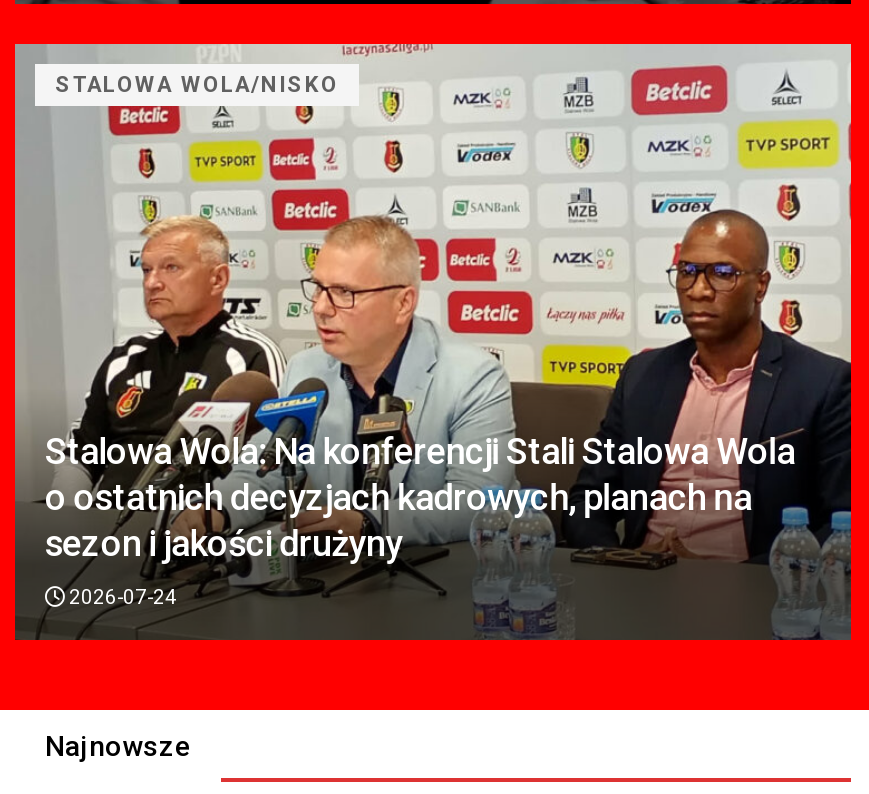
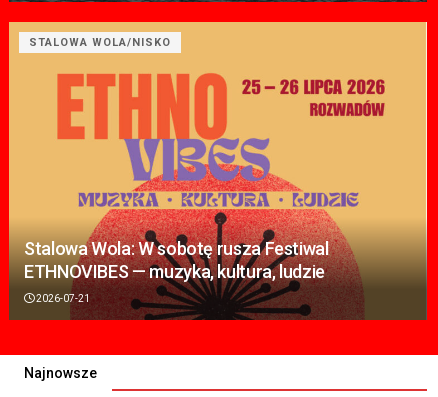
[15,44,853,640] [image] | Stalowa Wola: Na konferencji Stali Stalowa Wola | o ostatnich decyzjach kadrowych, planach na | sezon i jakości drużyny -> [9,22,428,320] [image] | Stalowa Wola: W sobotę rusza Festiwal | ETHNOVIBES — muzyka, kultura, ludzie
[65,587,177,609] 2026-07-24 -> [34,293,90,304] 2026-07-21

